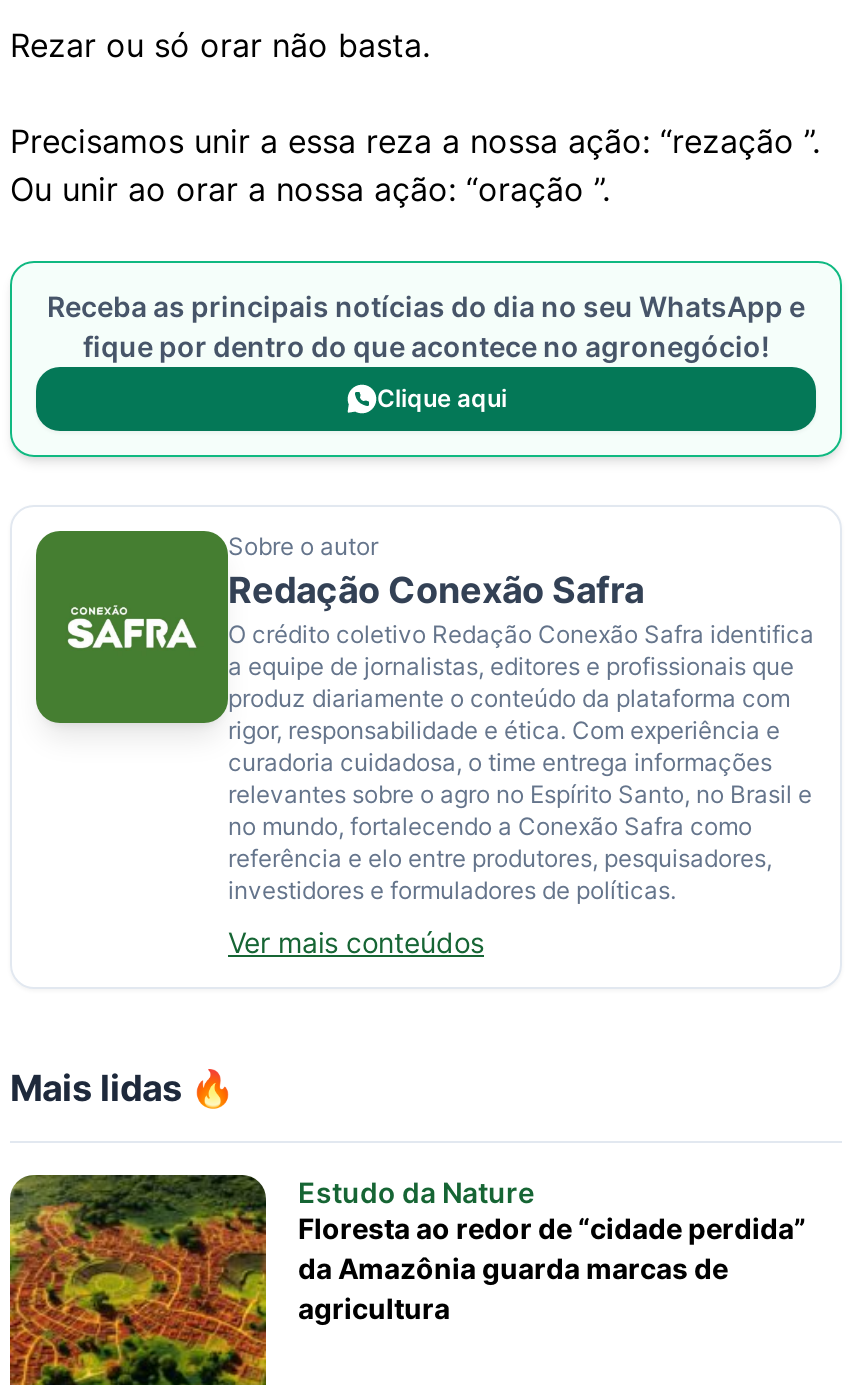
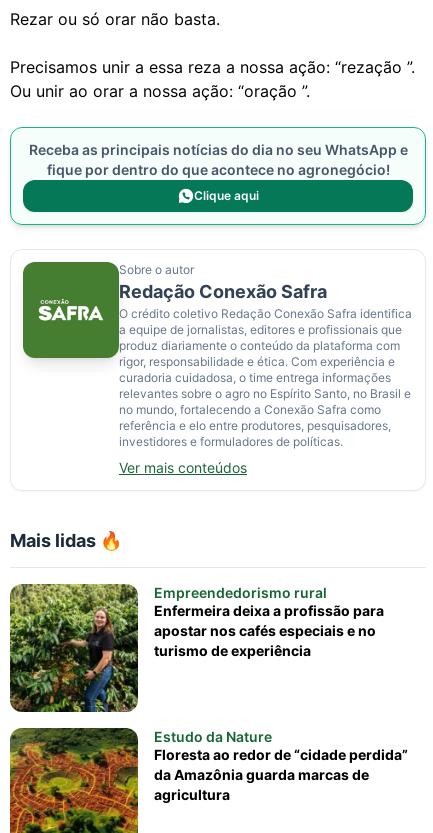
none -> [9,583,384,713] [image] | Empreendedorismo rural | Enfermeira deixa a profissão para | apostar nos cafés especiais e no | turismo de experiência

